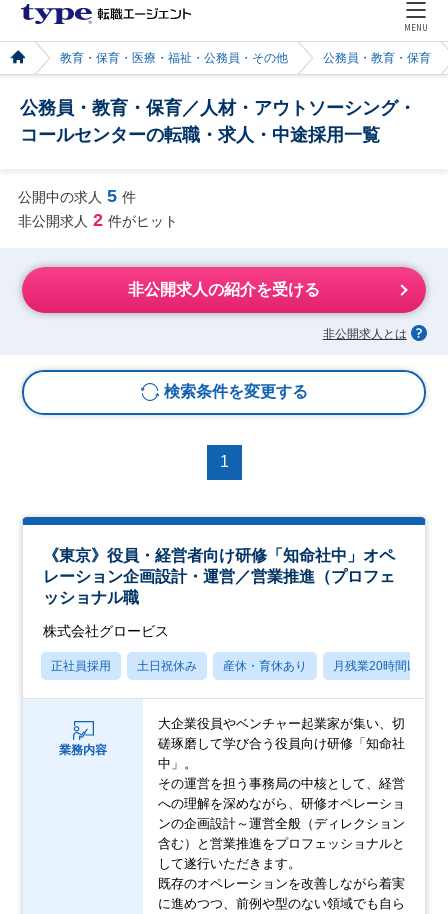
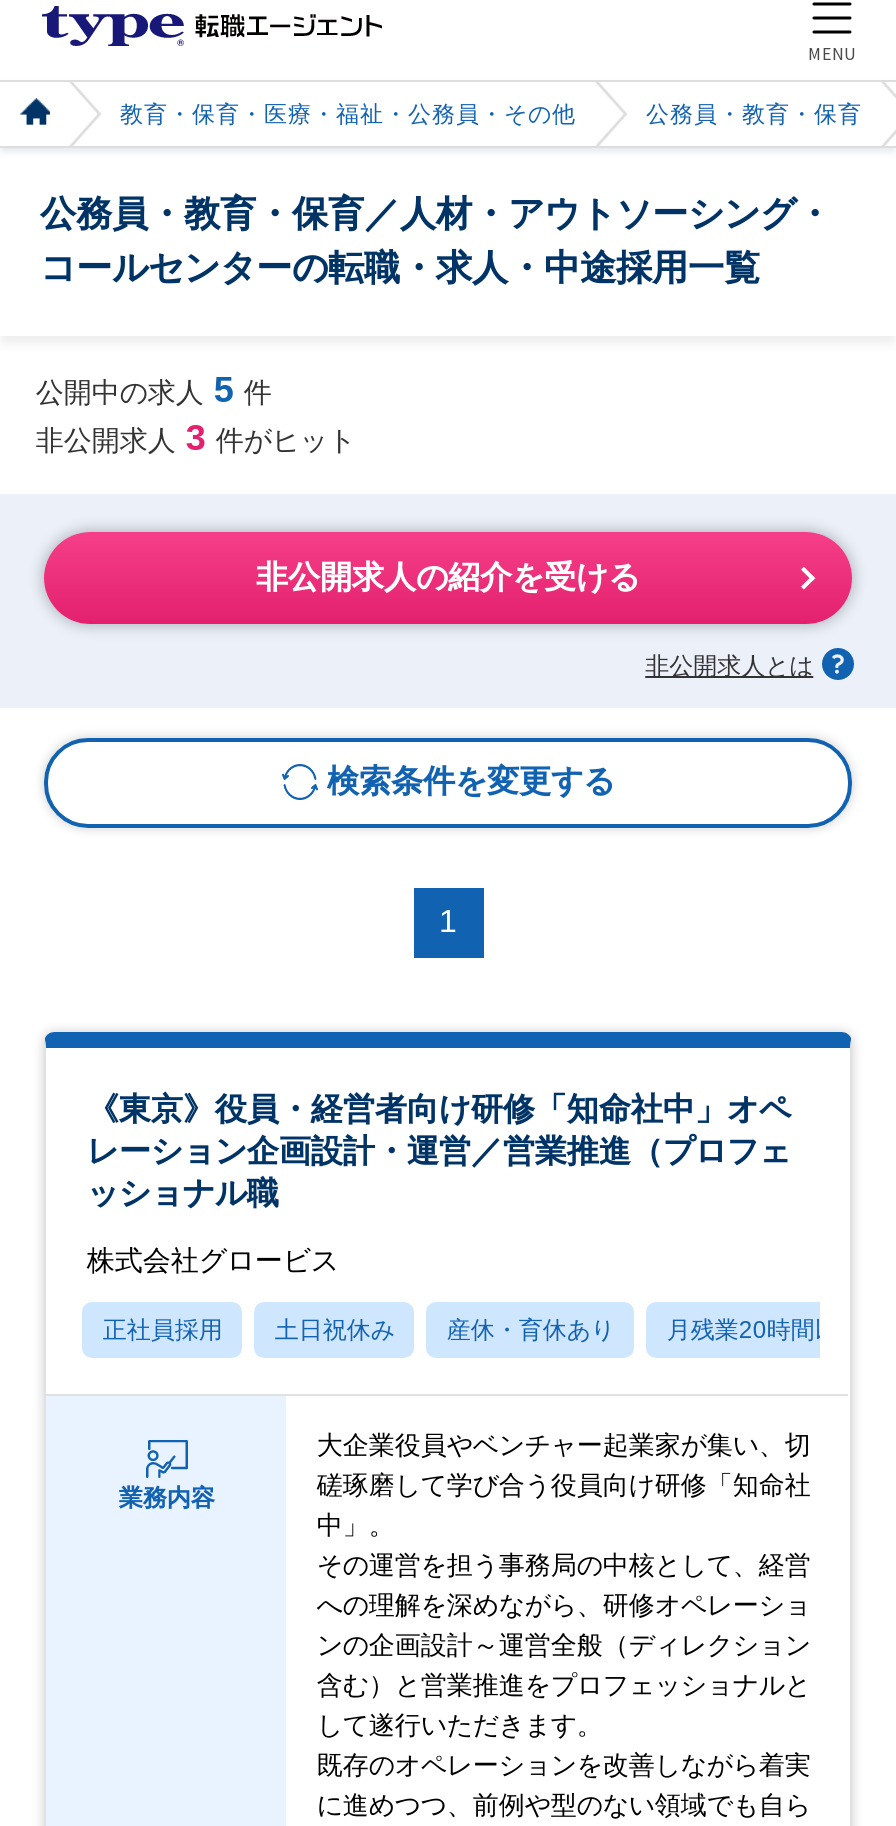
[18,210,178,230] 非公開求人 2 件がヒット -> [36,418,356,458] 非公開求人 3 件がヒット

